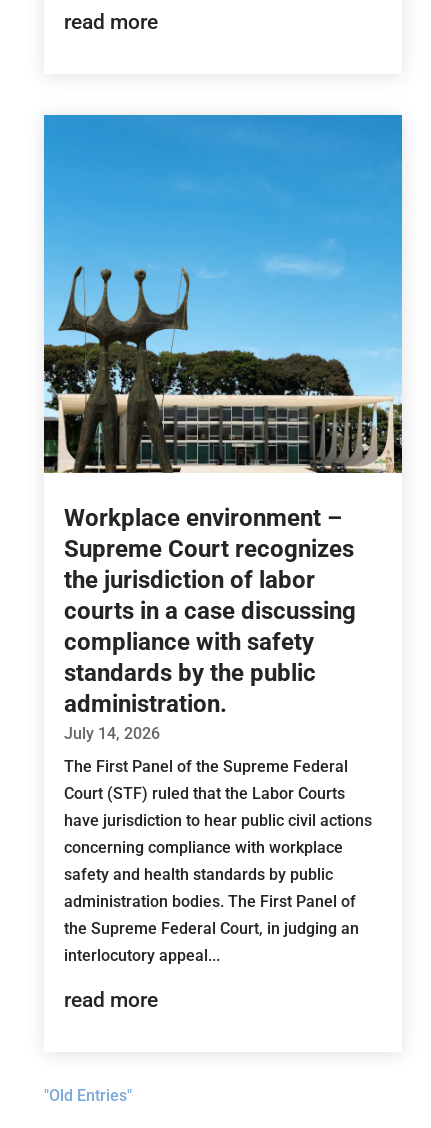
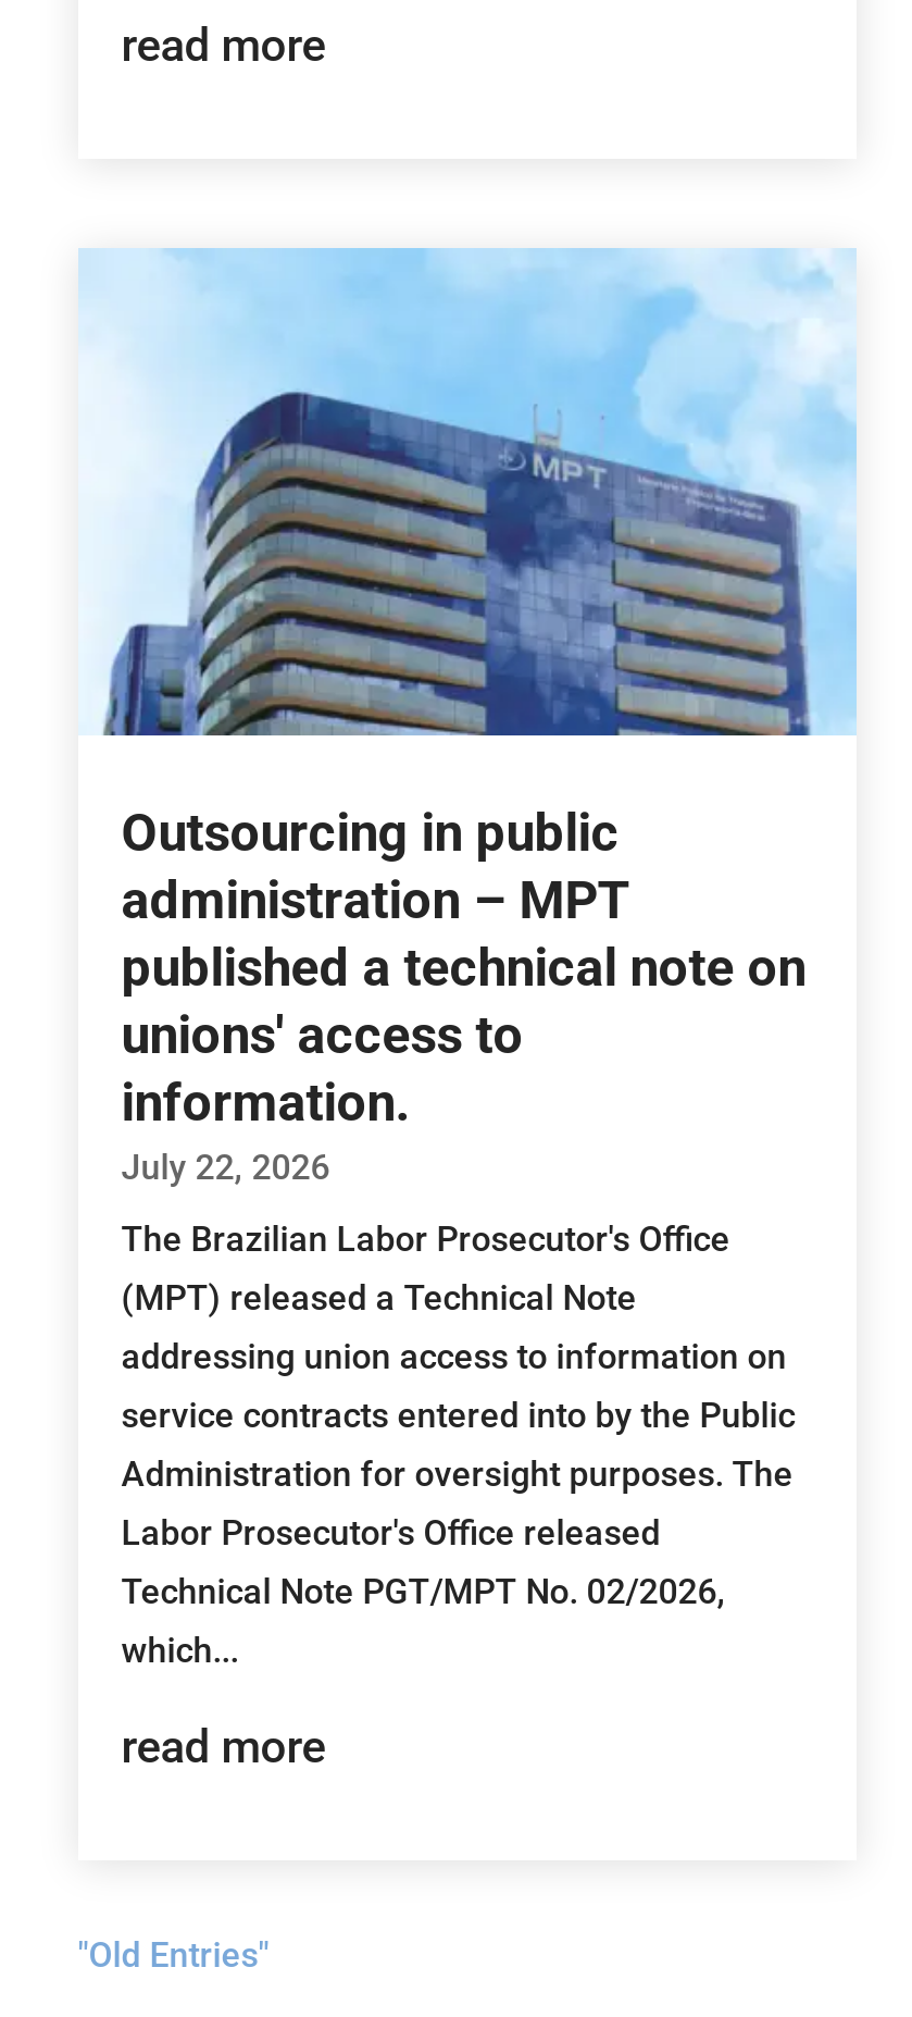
[43,114,403,743] [image] | Workplace environment – | Supreme Court recognizes | the jurisdiction of labor | courts in a case discussing | compliance with safety | standards by the public | administration. | July 14, 2026 -> [78,248,857,1188] [image] | Outsourcing in public | administration – MPT | published a technical note on | unions' access to | information. | July 22, 2026
[64,757,372,965] The First Panel of the Supreme Federal | Court (STF) ruled that the Labor Courts | have jurisdiction to hear public civil actions | concerning compliance with workplace | safety and health standards by public | administration bodies. The First Panel of | the Supreme Federal Court, in judging an | interlocutory appeal... -> [121,1218,795,1671] The Brazilian Labor Prosecutor's Office | (MPT) released a Technical Note | addressing union access to information on | service contracts entered into by the Public | Administration for oversight purposes. The | Labor Prosecutor's Office released | Technical Note PGT/MPT No. 02/2026, | which...

